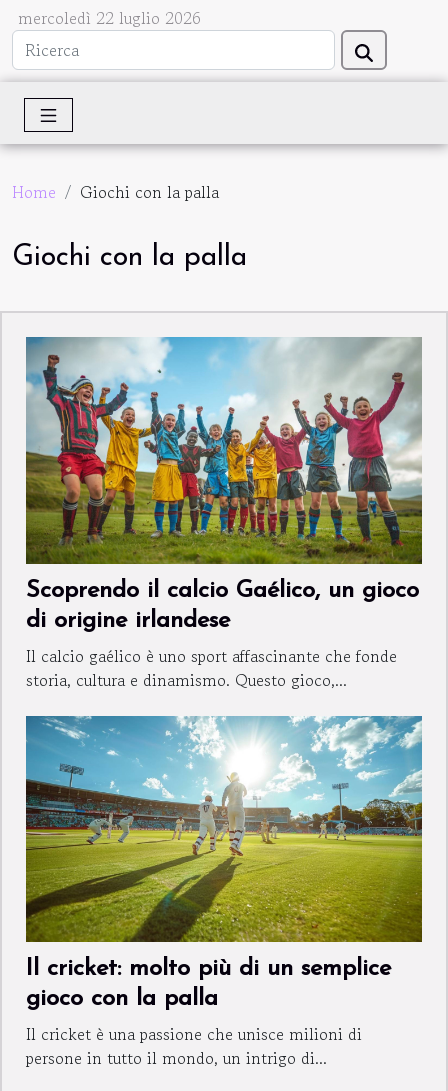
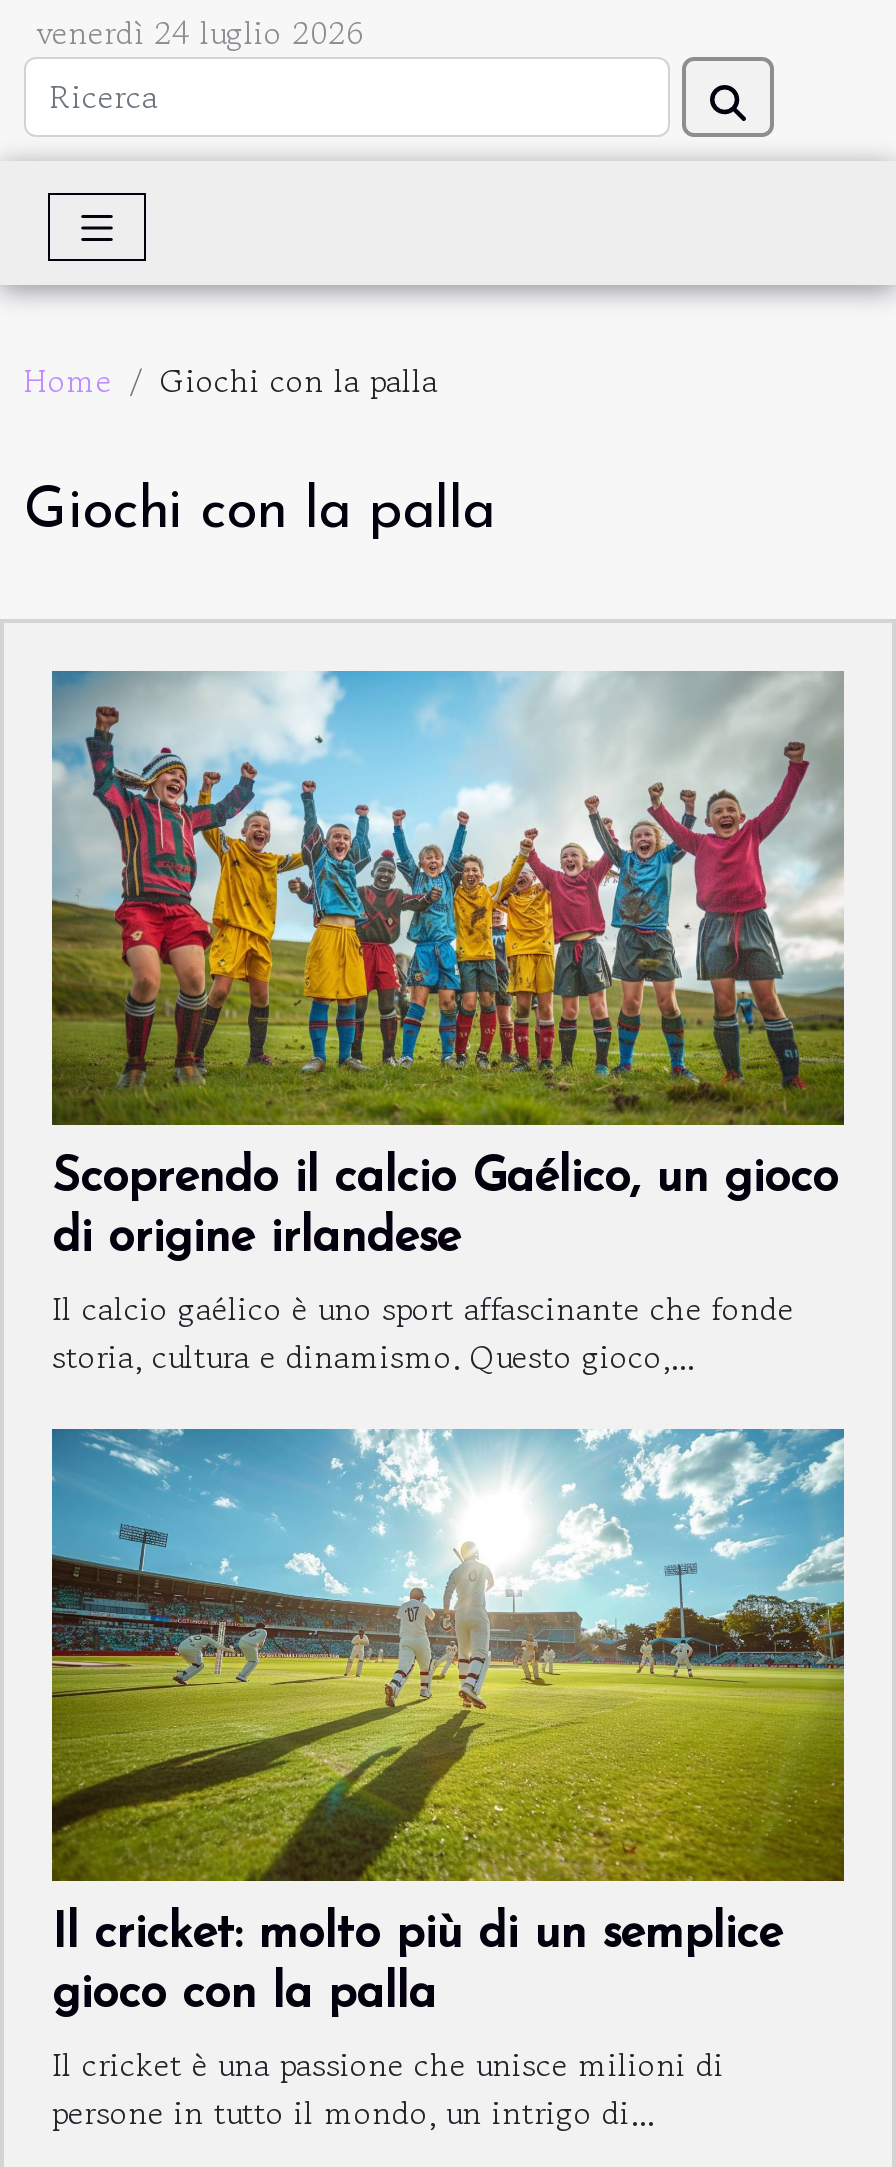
[18,6,201,30] mercoledì 22 luglio 2026 -> [36,9,364,57] venerdì 24 luglio 2026

